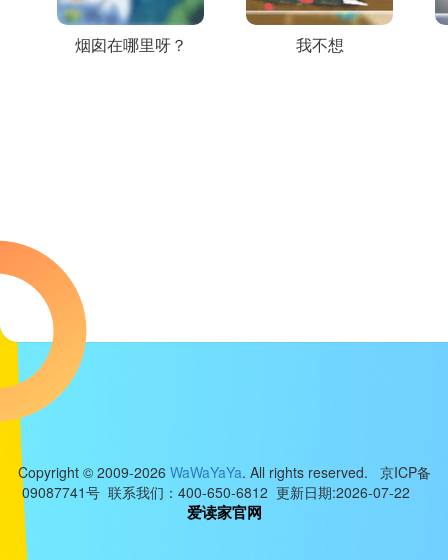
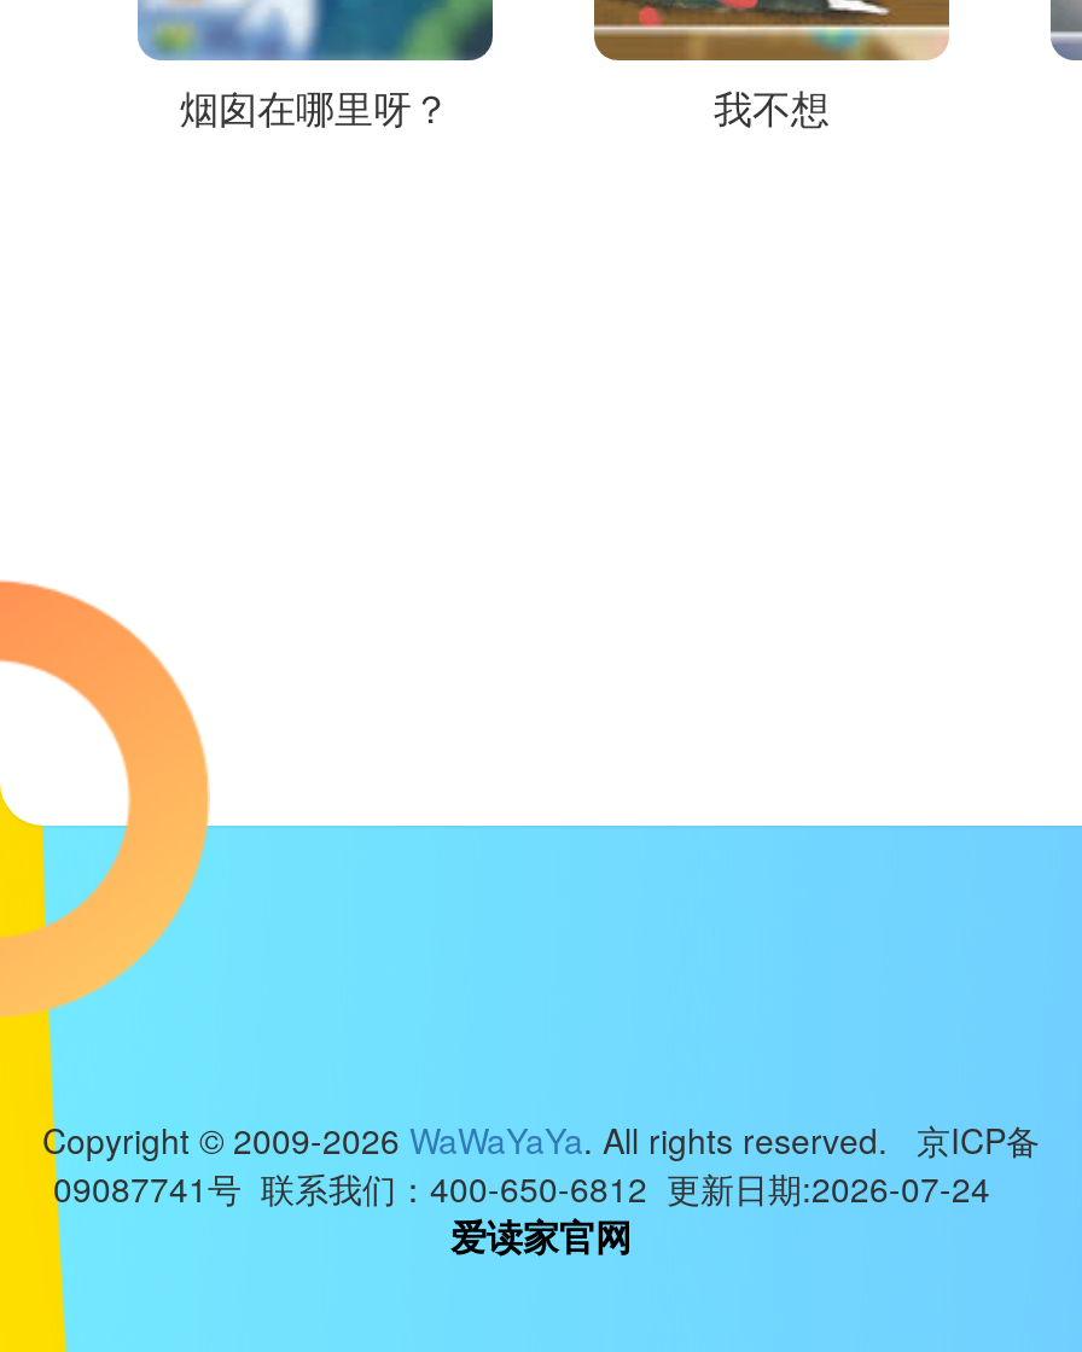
[22,482,426,502] 09087741号 联系我们：400-650-6812 更新日期:2026-07-22 -> [53,1164,1029,1212] 09087741号 联系我们：400-650-6812 更新日期:2026-07-24

